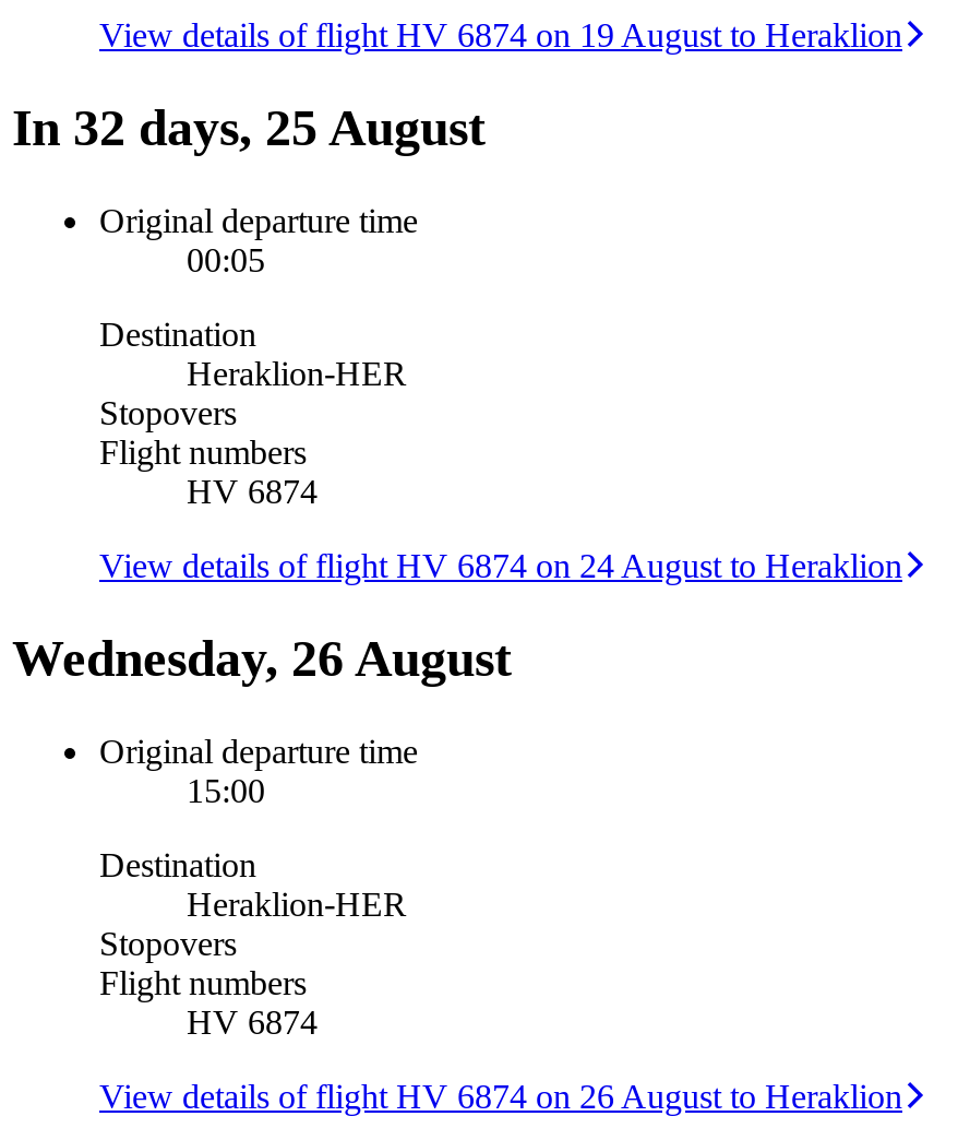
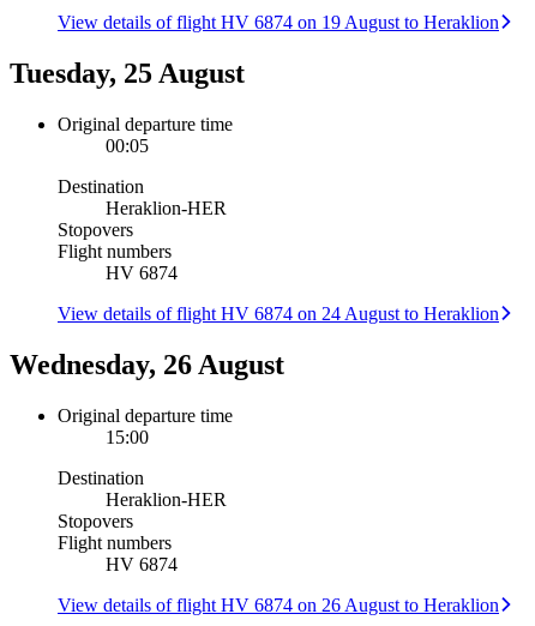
[12,100,486,157] In 32 days, 25 August -> [10,57,245,89] Tuesday, 25 August

